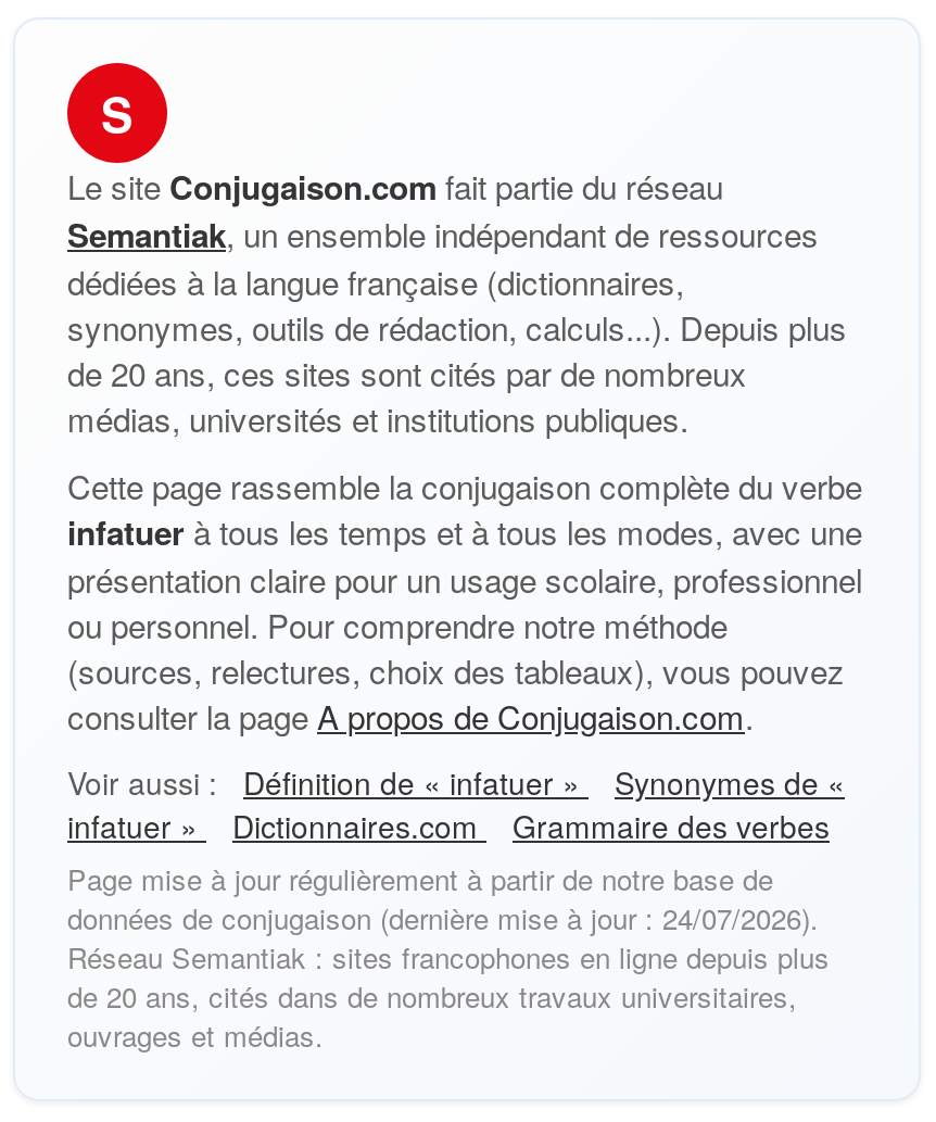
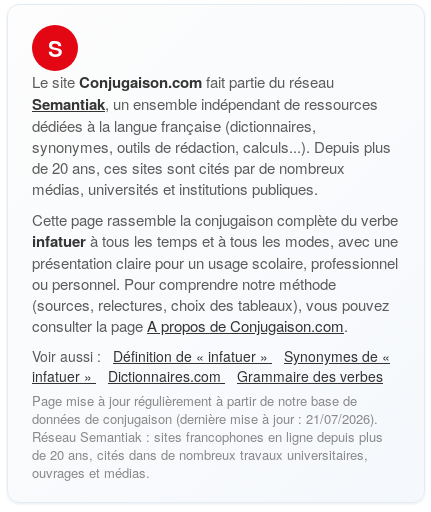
[67,897,819,938] données de conjugaison (dernière mise à jour : 24/07/2026). -> [32,409,378,428] données de conjugaison (dernière mise à jour : 21/07/2026).

